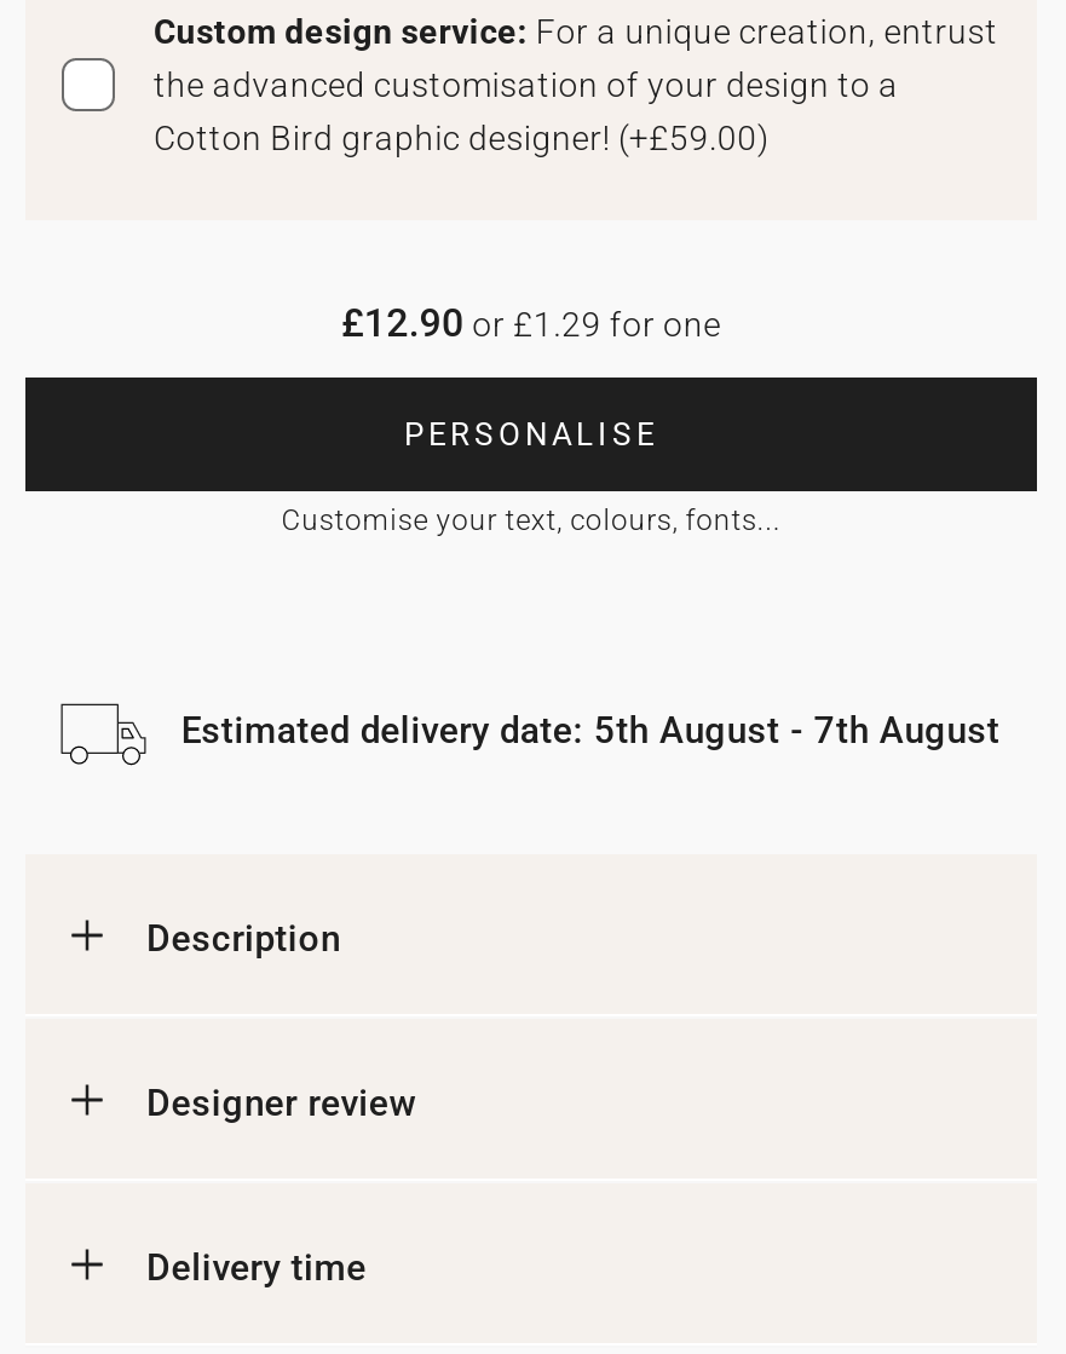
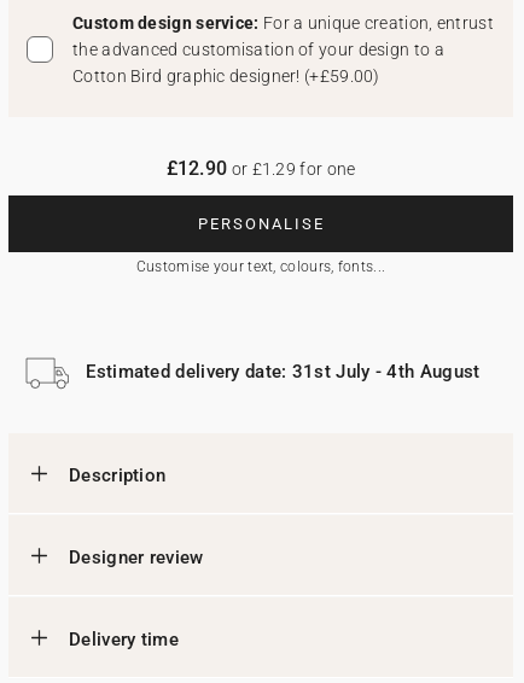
[181,709,1000,753] Estimated delivery date: 5th August - 7th August -> [86,361,480,383] Estimated delivery date: 31st July - 4th August

